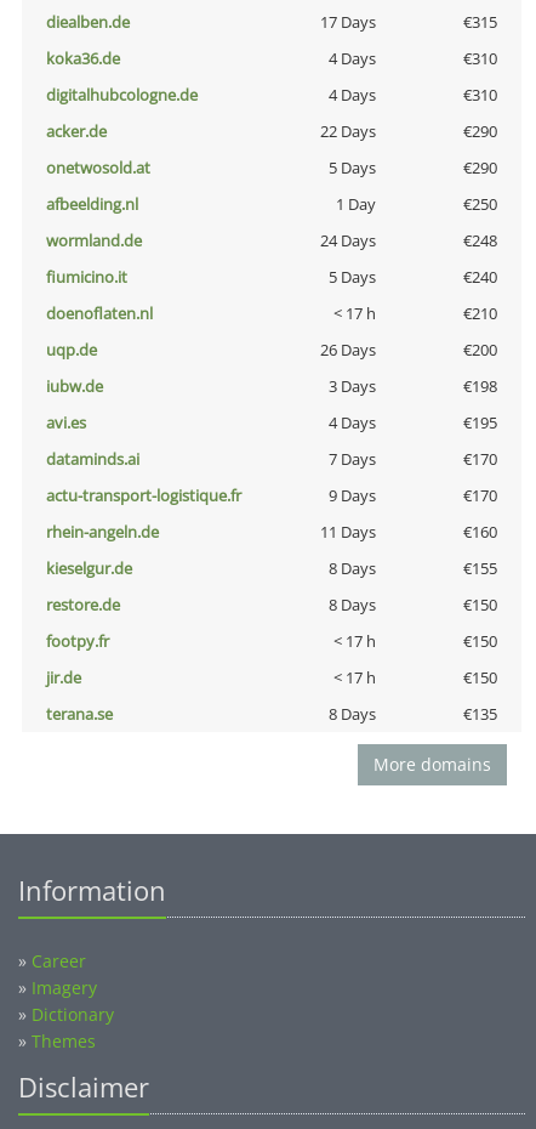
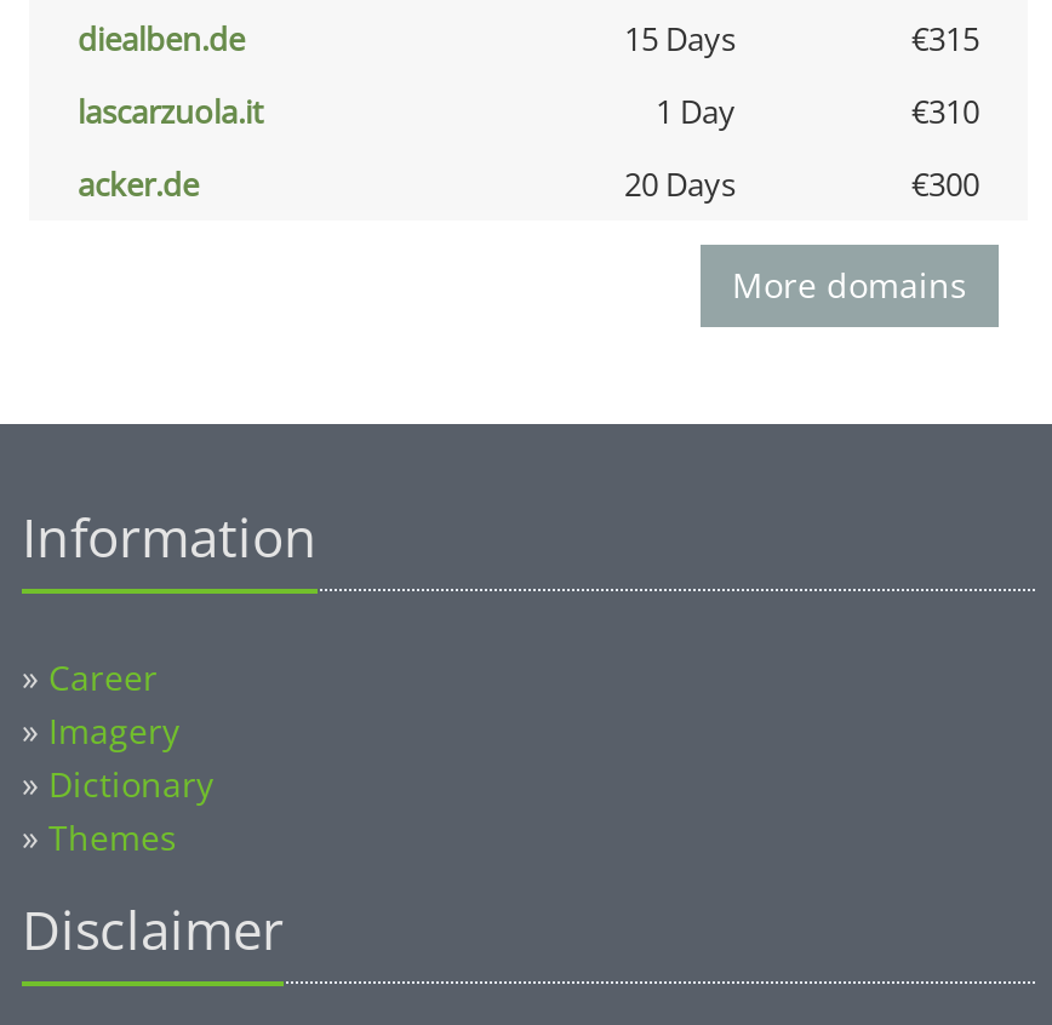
[320,11,375,33] 17 Days -> [624,17,736,61] 15 Days
[46,47,497,106] koka36.de | 4 Days | €310 | digitalhubcologne.de | 4 Days -> [78,90,736,133] lascarzuola.it | 1 Day
[46,120,497,725] 22 Days | €290 | onetwosold.at | 5 Days | €290 | afbeelding.nl | 1 Day | €250 | wormland.de | 24 Days | €248 | fiumicino.it | 5 Days | €240 | doenoflaten.nl | < 17 h | €210 | uqp.de | 26 Days | €200 | iubw.de | 3 Days | €198 | avi.es | 4 Days | €195 | dataminds.ai | 7 Days | €170 | actu-transport-logistique.fr | 9 Days | €170 | rhein-angeln.de | 11 Days | €160 | kieselgur.de | 8 Days | €155 | restore.de | 8 Days | €150 | footpy.fr | < 17 h | €150 | jir.de | < 17 h | €150 | terana.se | 8 Days | €135 -> [624,162,979,206] 20 Days | €300

